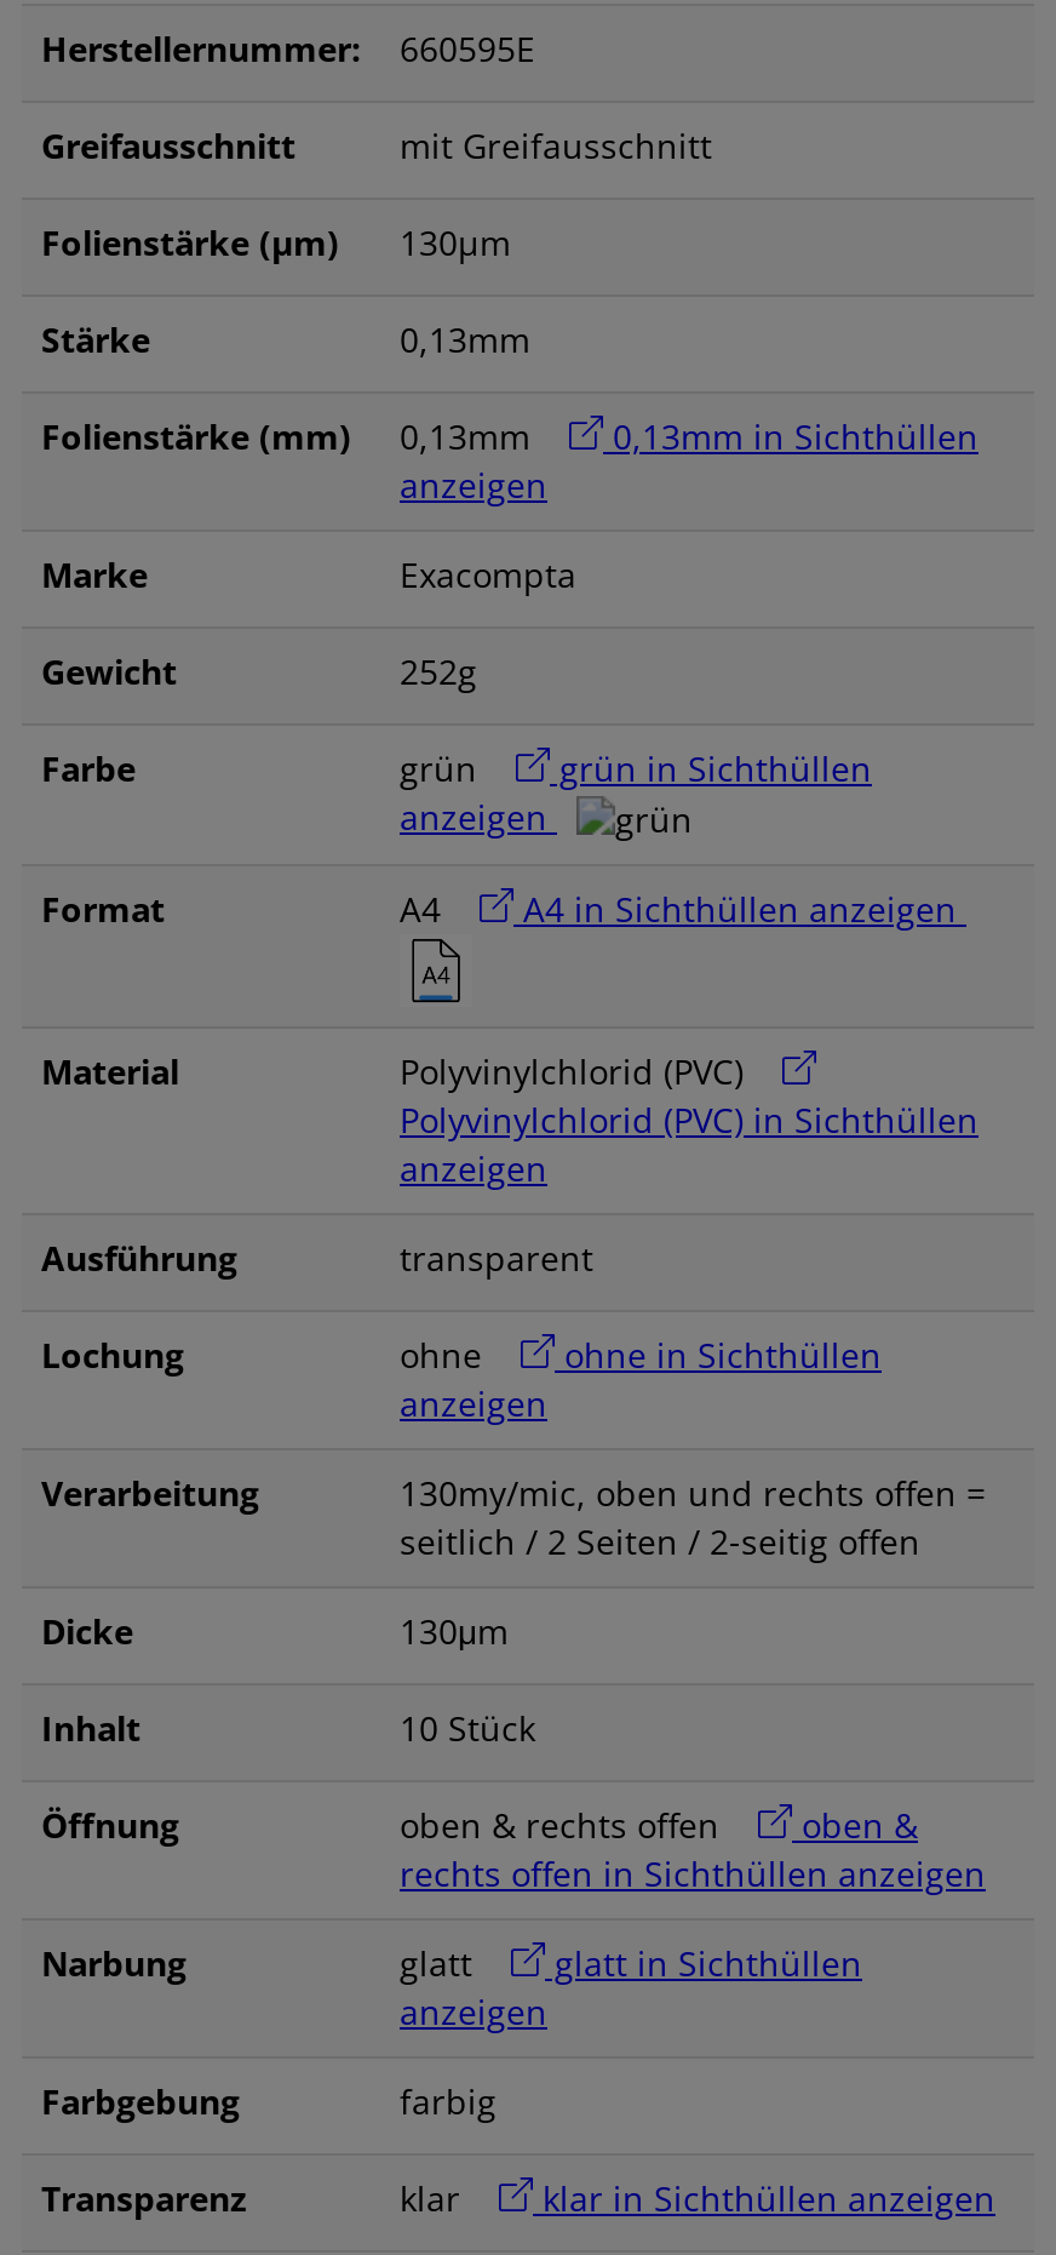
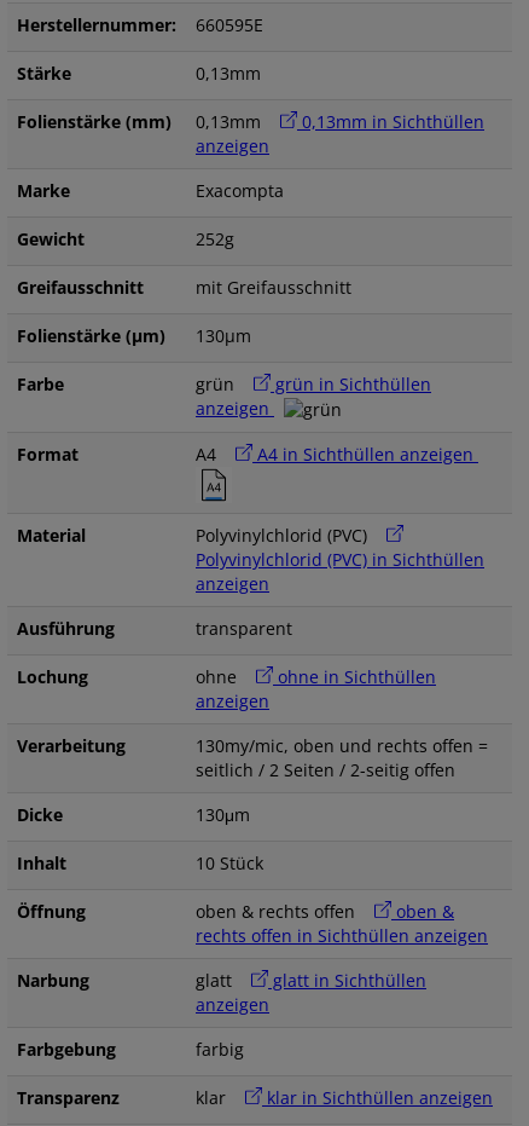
moved [41,122,712,265] -> [17,276,351,347]: Greifausschnitt | mit Greifausschnitt | Folienstärke (µm) | 130µm
moved [41,316,978,694] -> [17,62,484,250]: Stärke | 0,13mm | Folienstärke (mm) | ... | Gewicht | 252g

